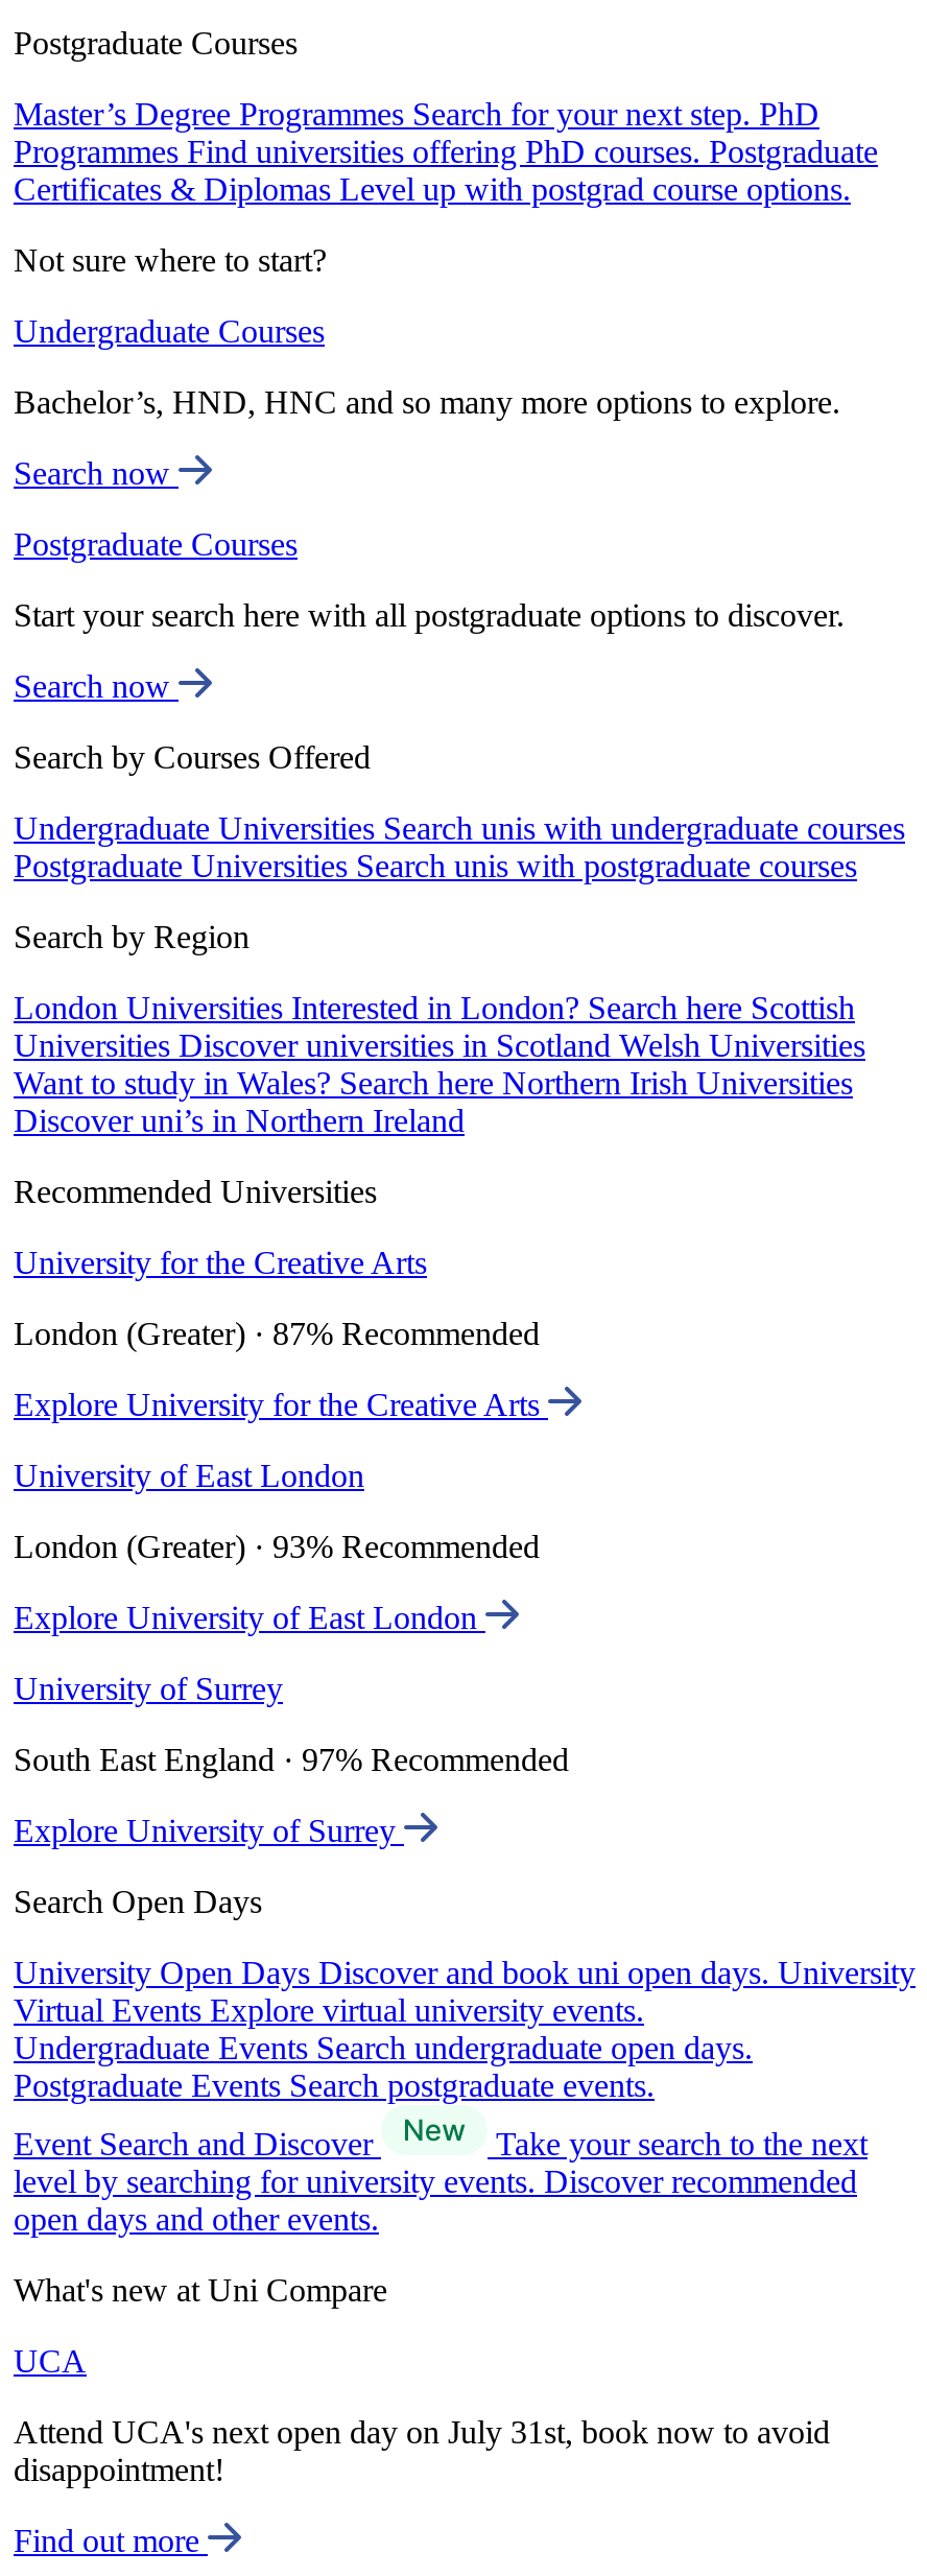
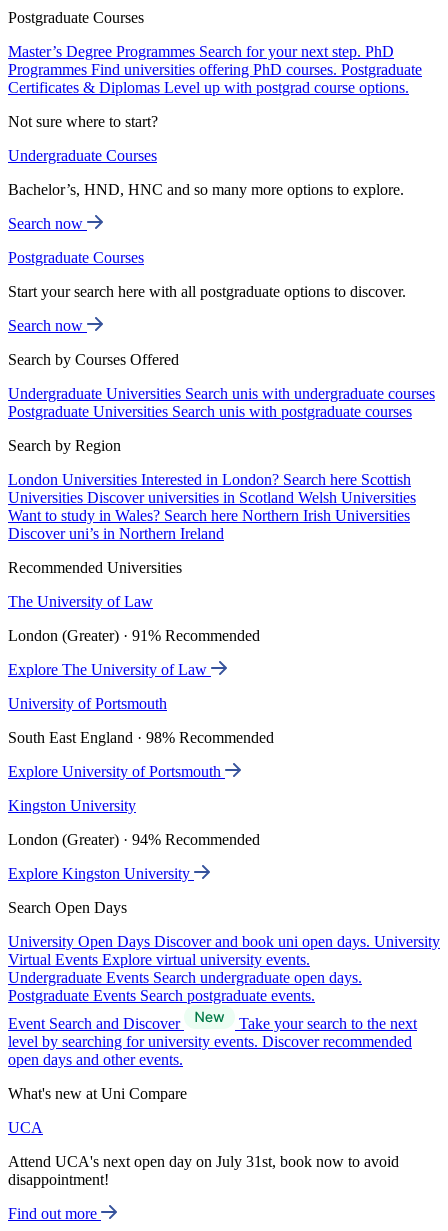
[14,1245,427,1280] University for the Creative Arts -> [8,593,153,610] The University of Law
[14,1316,540,1351] London (Greater) · 87% Recommended -> [8,627,260,644] London (Greater) · 91% Recommended
[14,1387,548,1422] Explore University for the Creative Arts -> [8,661,211,678] Explore The University of Law
[14,1458,364,1493] University of East London -> [8,695,167,712] University of Portsmouth
[14,1529,540,1564] London (Greater) · 93% Recommended -> [8,729,274,746] South East England · 98% Recommended
[14,1600,485,1635] Explore University of East London -> [8,763,225,780] Explore University of Portsmouth
[14,1671,283,1706] University of Surrey -> [8,797,136,814] Kingston University
[14,1742,569,1777] South East England · 97% Recommended -> [8,831,260,848] London (Greater) · 94% Recommended
[14,1813,404,1848] Explore University of Surrey -> [8,865,194,882] Explore Kingston University

